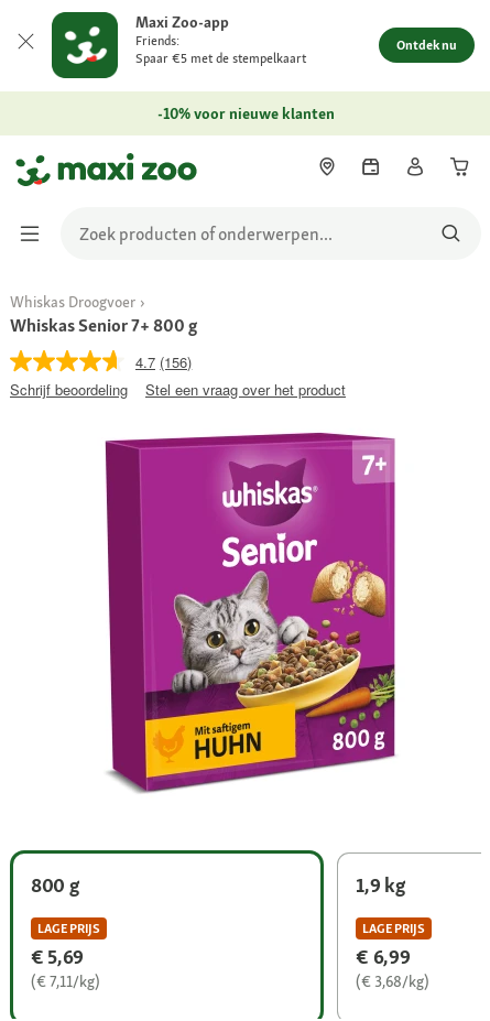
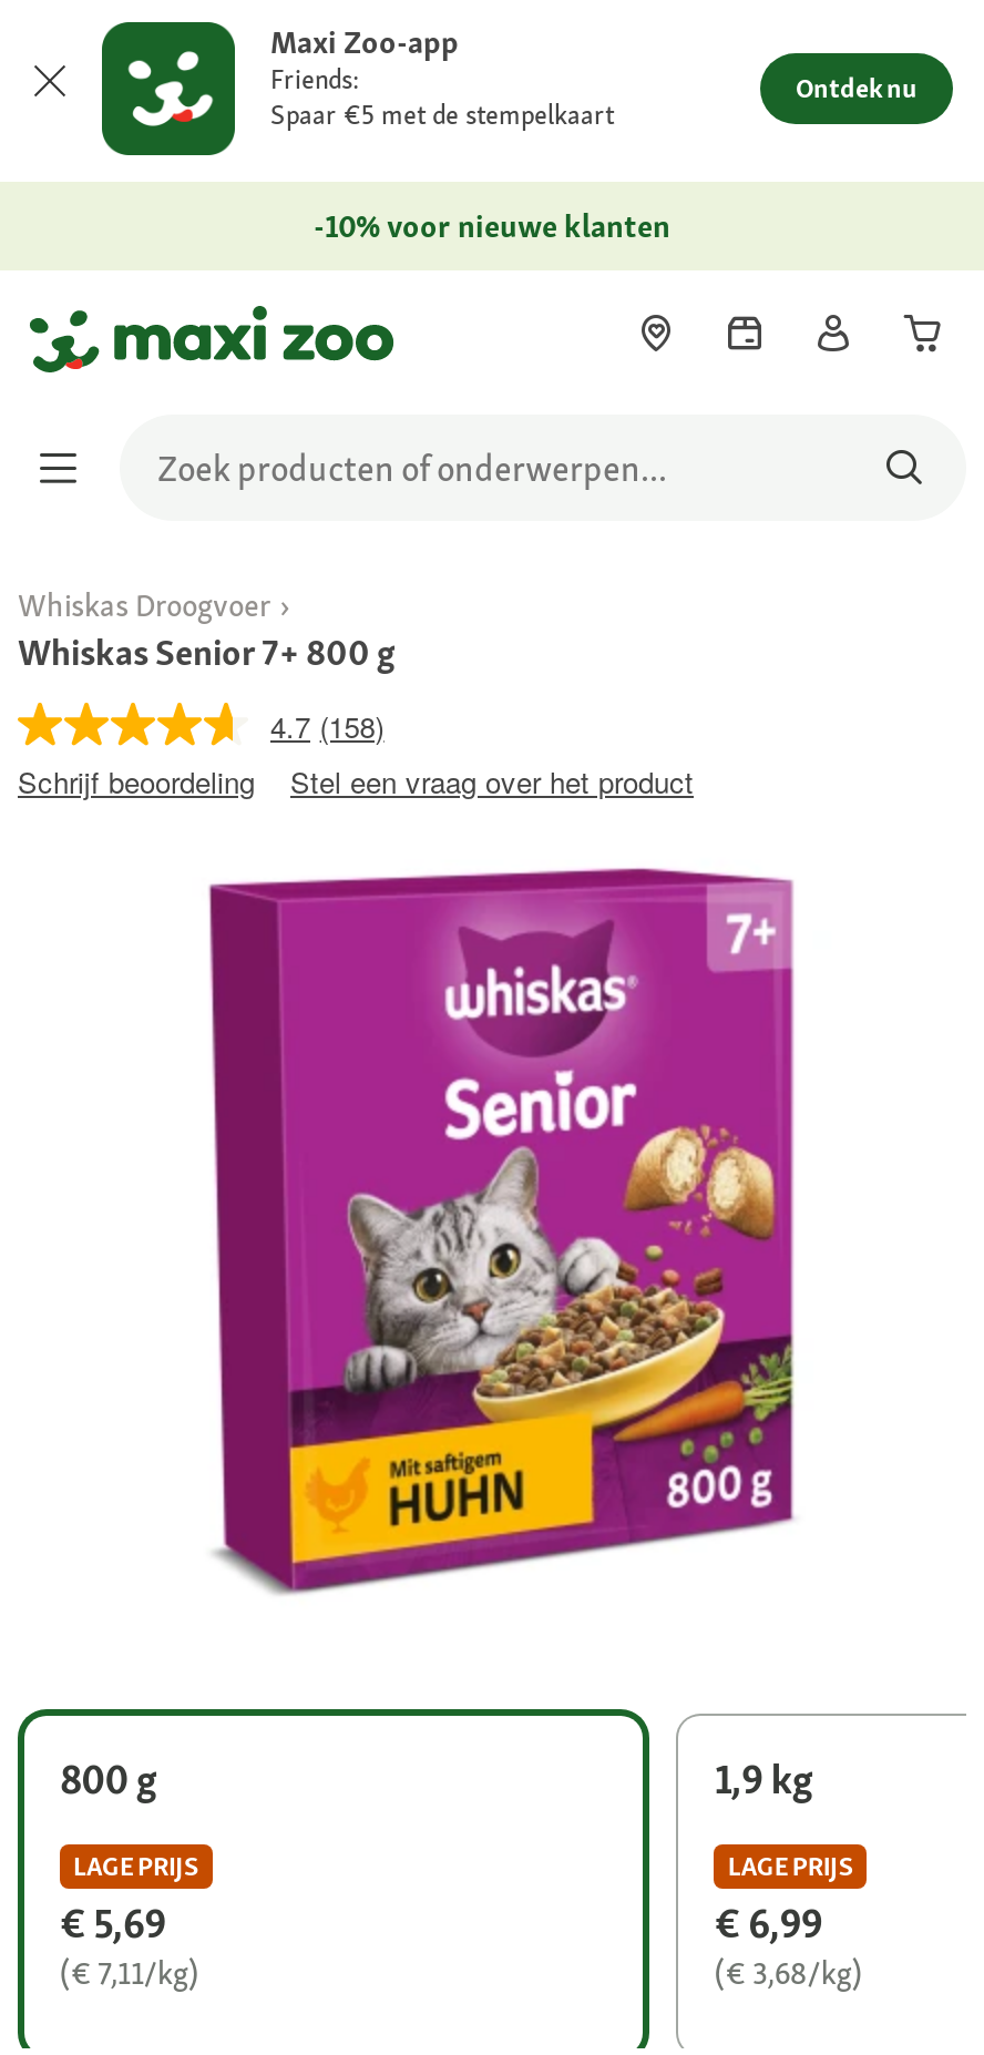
[135,351,192,372] 4.7 (156) -> [270,704,384,746] 4.7 (158)

